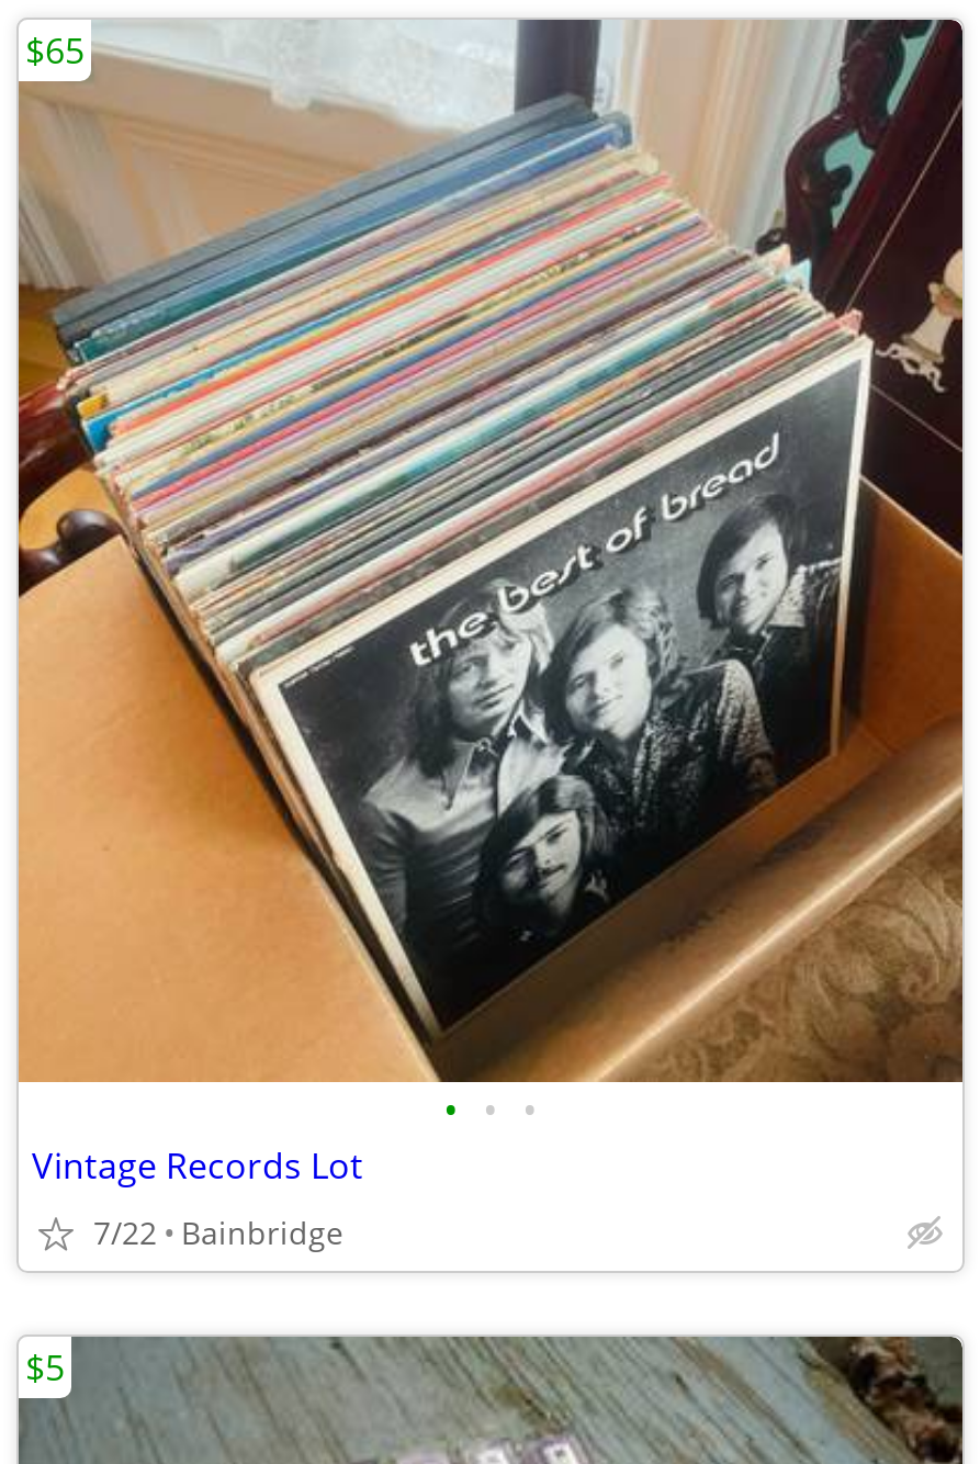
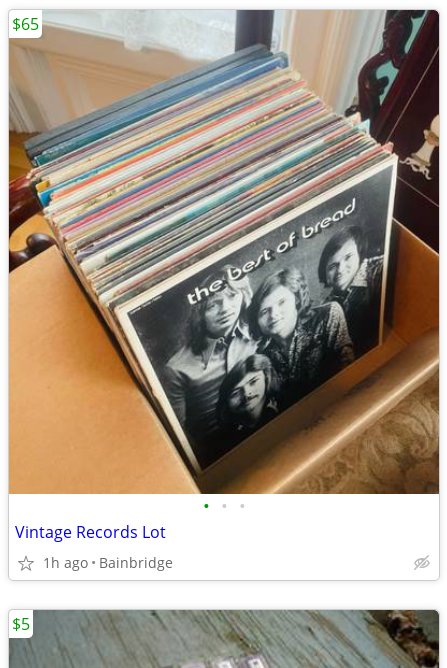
[93,1212,343,1253] 7/22 Bainbridge -> [43,553,173,572] 1h ago Bainbridge

